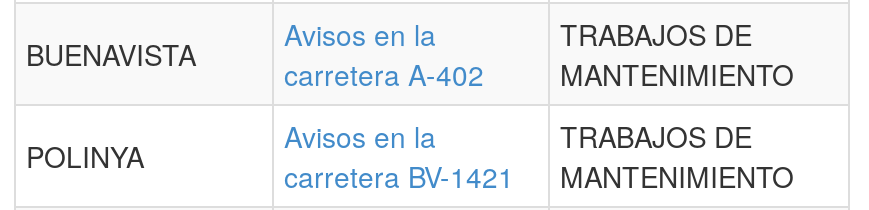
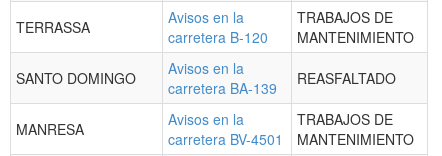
[26,35,196,75] BUENAVISTA -> [16,17,90,37] TERRASSA
[284,55,794,95] carretera A-402 MANTENIMIENTO -> [168,27,414,47] carretera B-120 MANTENIMIENTO
[26,137,144,177] POLINYA -> [16,68,136,88] SANTO DOMINGO
[284,157,514,197] carretera BV-1421 -> [16,68,396,149] carretera BA-139 | REASFALTADO | MANRESA | Avisos en la | carretera BV-4501

